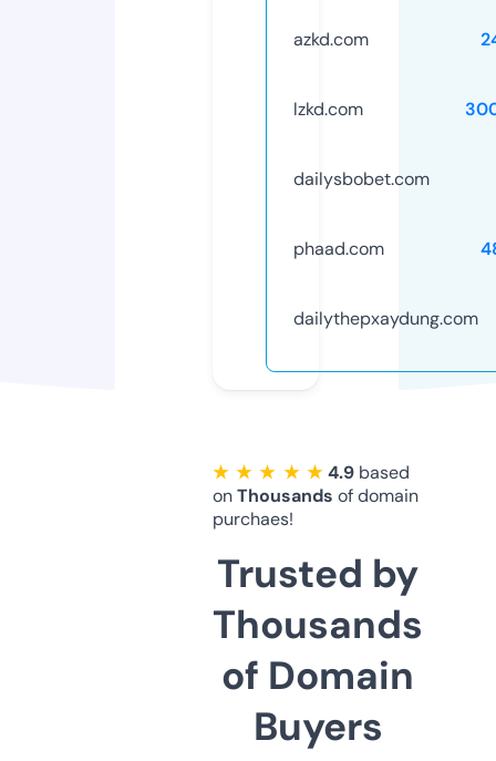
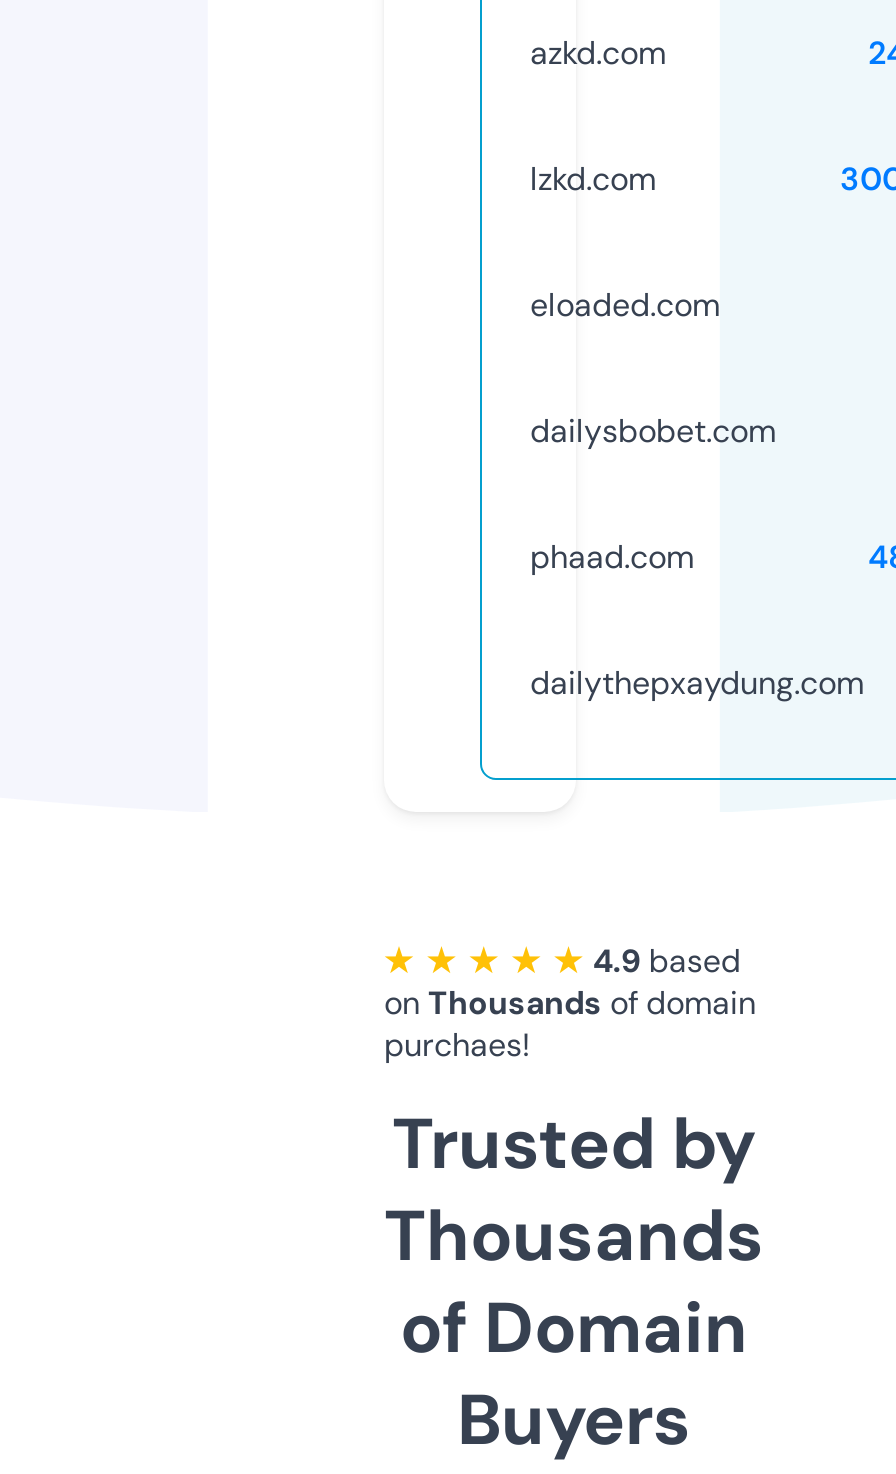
none -> [530,284,720,326] eloaded.com

